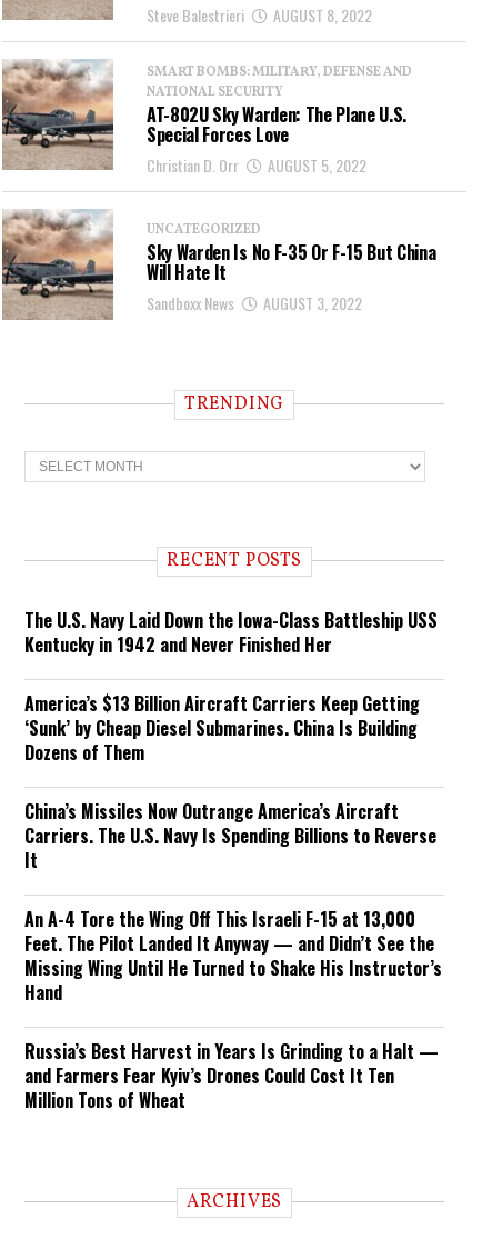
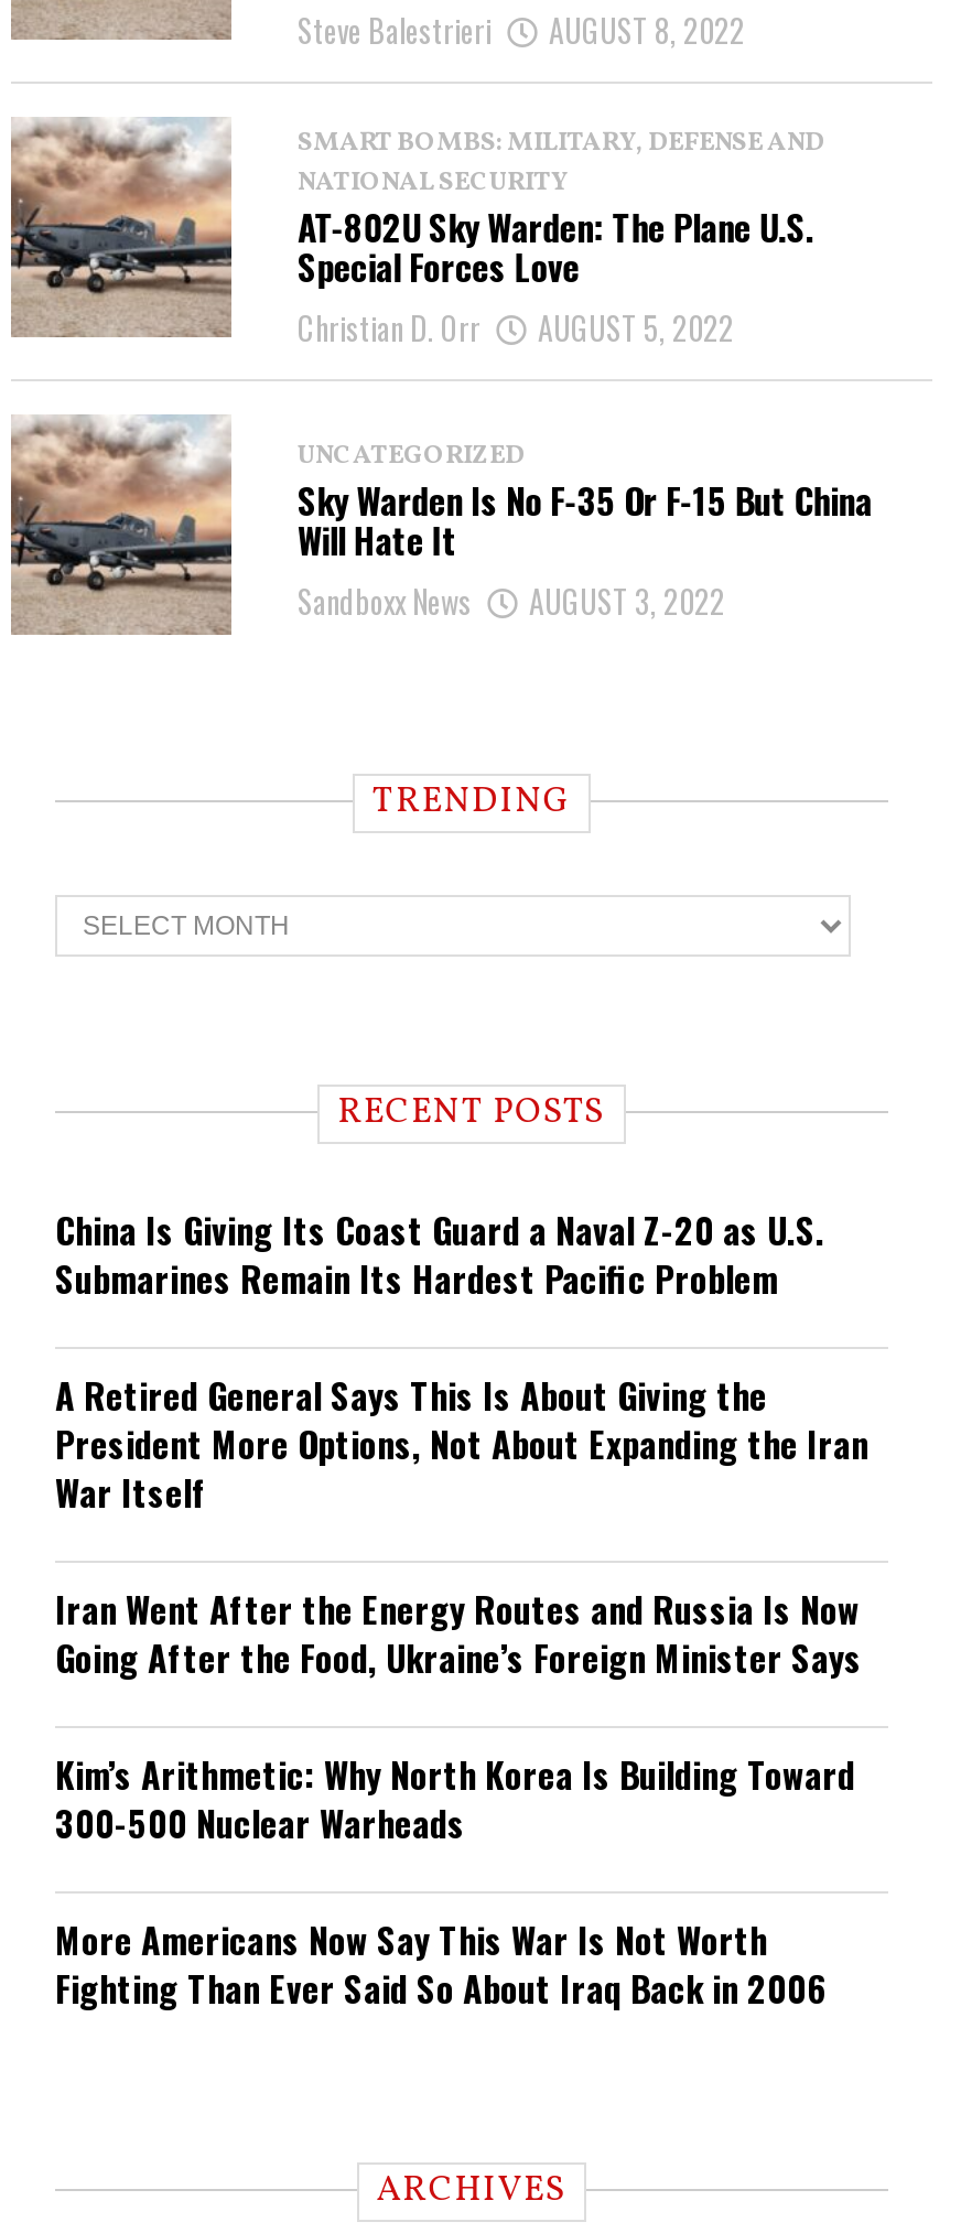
[24,607,438,658] The U.S. Navy Laid Down the Iowa-Class Battleship USS | Kentucky in 1942 and Never Finished Her -> [55,1204,824,1305] China Is Giving Its Coast Guard a Naval Z-20 as U.S. | Submarines Remain Its Hardest Pacific Problem
[24,690,420,766] America’s $13 Billion Aircraft Carriers Keep Getting | ‘Sunk’ by Cheap Diesel Submarines. China Is Building | Dozens of Them -> [55,1369,868,1519] A Retired General Says This Is About Giving the | President More Options, Not About Expanding the Iran | War Itself
[24,798,436,873] China’s Missiles Now Outrange America’s Aircraft | Carriers. The U.S. Navy Is Spending Billions to Reverse | It -> [55,1583,862,1684] Iran Went After the Energy Routes and Russia Is Now | Going After the Food, Ukraine’s Foreign Minister Says
[24,906,442,1006] An A-4 Tore the Wing Off This Israeli F-15 at 13,000 | Feet. The Pilot Landed It Anyway — and Didn’t See the | Missing Wing Until He Turned to Shake His Instructor’s | Hand -> [55,1748,855,1849] Kim’s Arithmetic: Why North Korea Is Building Toward | 300-500 Nuclear Warheads
[24,1038,439,1113] Russia’s Best Harvest in Years Is Grinding to a Halt — | and Farmers Fear Kyiv’s Drones Could Cost It Ten | Million Tons of Wheat -> [55,1913,827,2015] More Americans Now Say This War Is Not Worth | Fighting Than Ever Said So About Iraq Back in 2006

